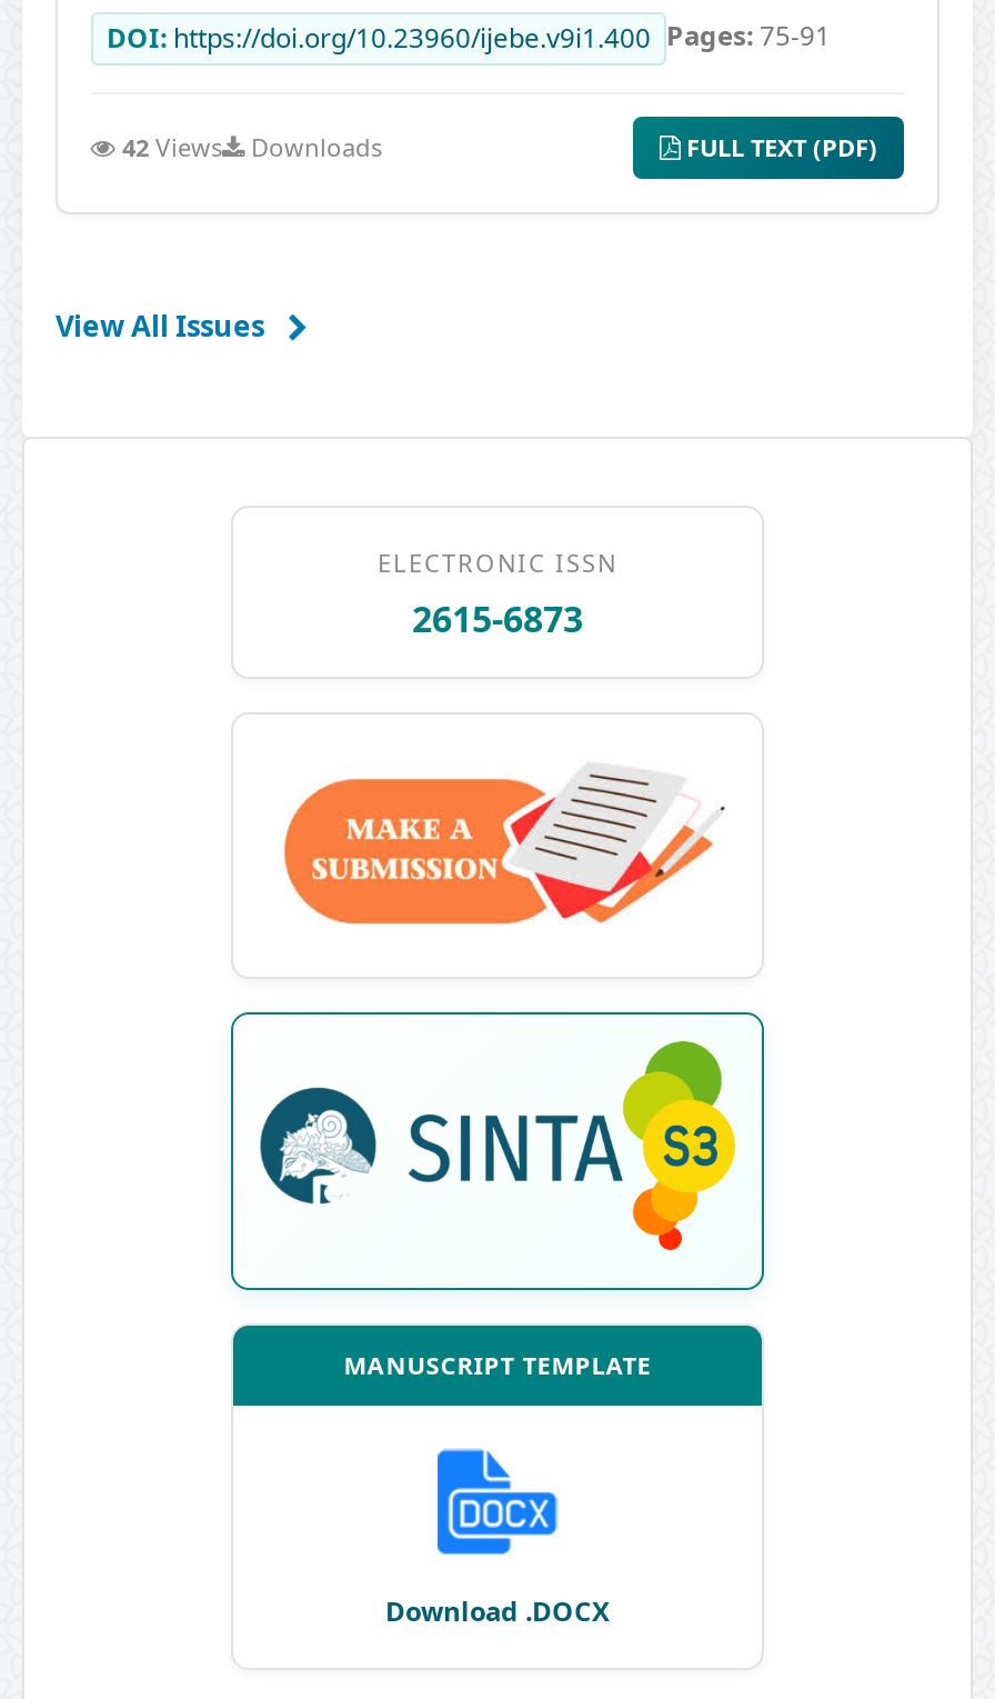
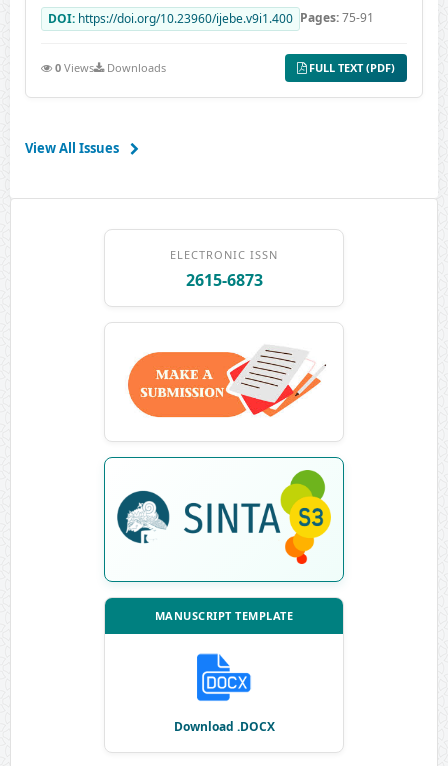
[122,131,382,164] 42 Views Downloads -> [55,60,166,75] 0 Views Downloads

